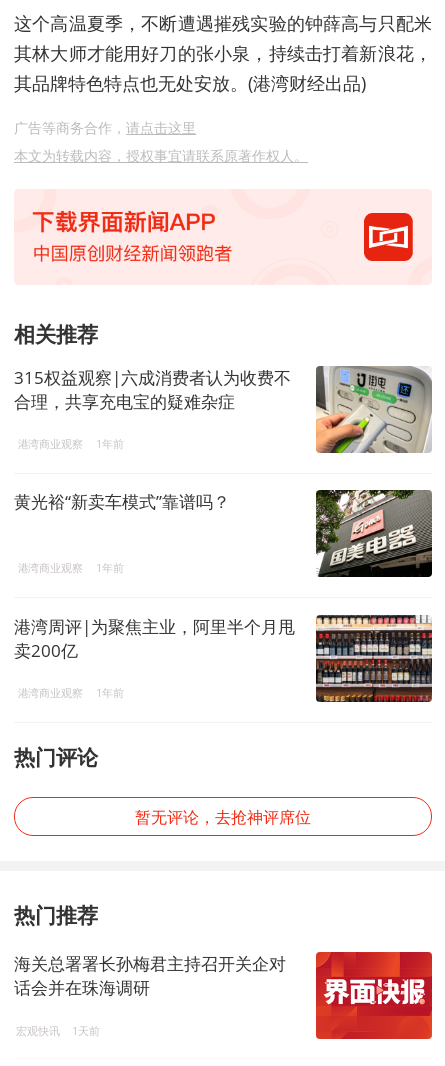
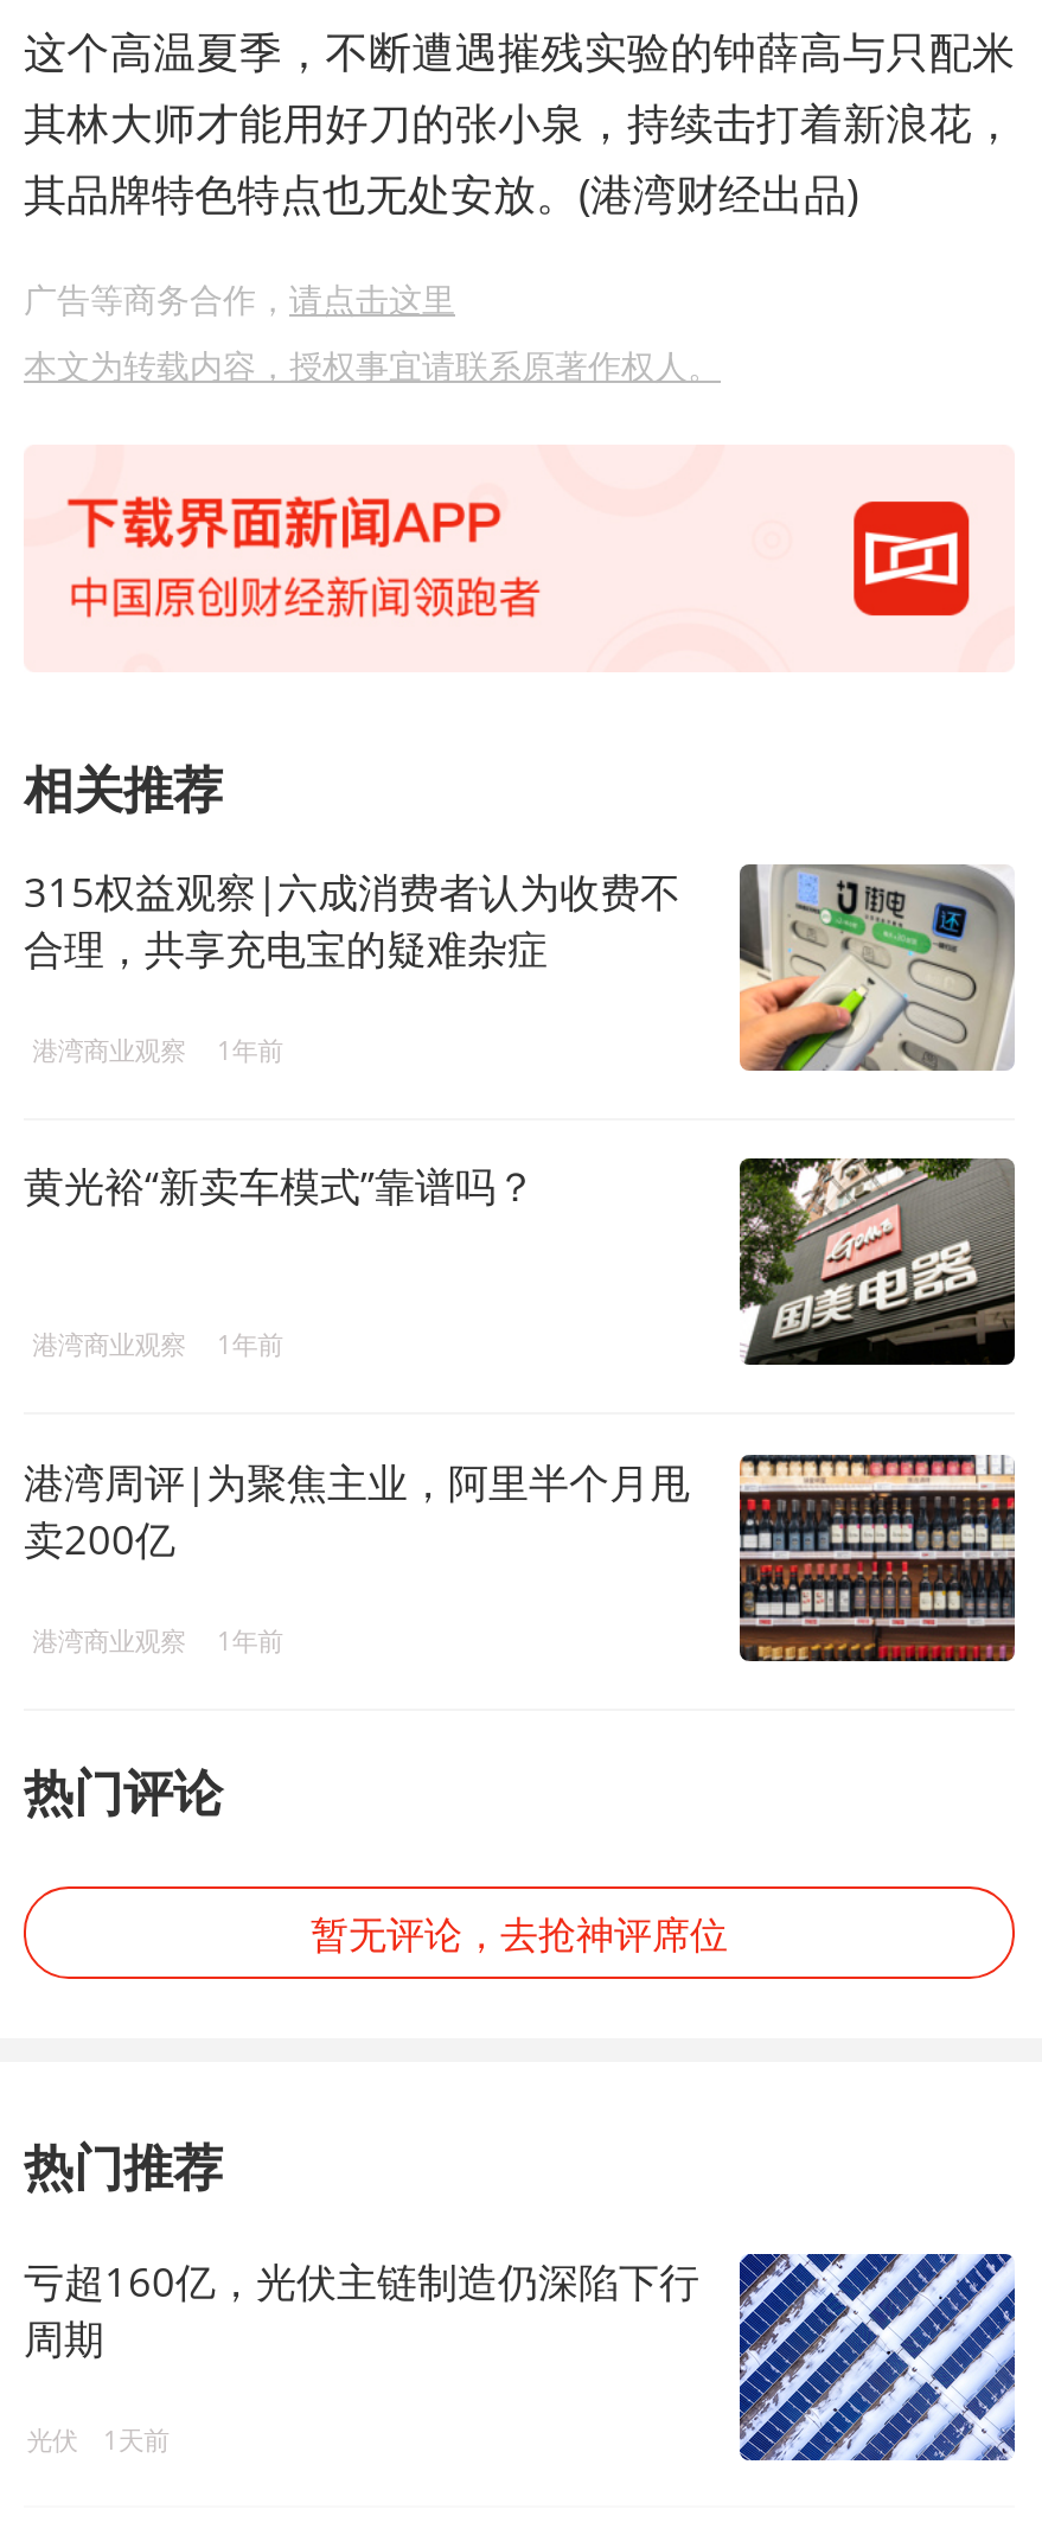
[14,951,433,1040] [image] | 海关总署署长孙梅君主持召开关企对 | 话会并在珠海调研 -> [24,2252,1017,2463] [image] | 亏超160亿，光伏主链制造仍深陷下行 | 周期
[16,1023,60,1038] 宏观快讯 -> [27,2422,78,2458] 光伏

